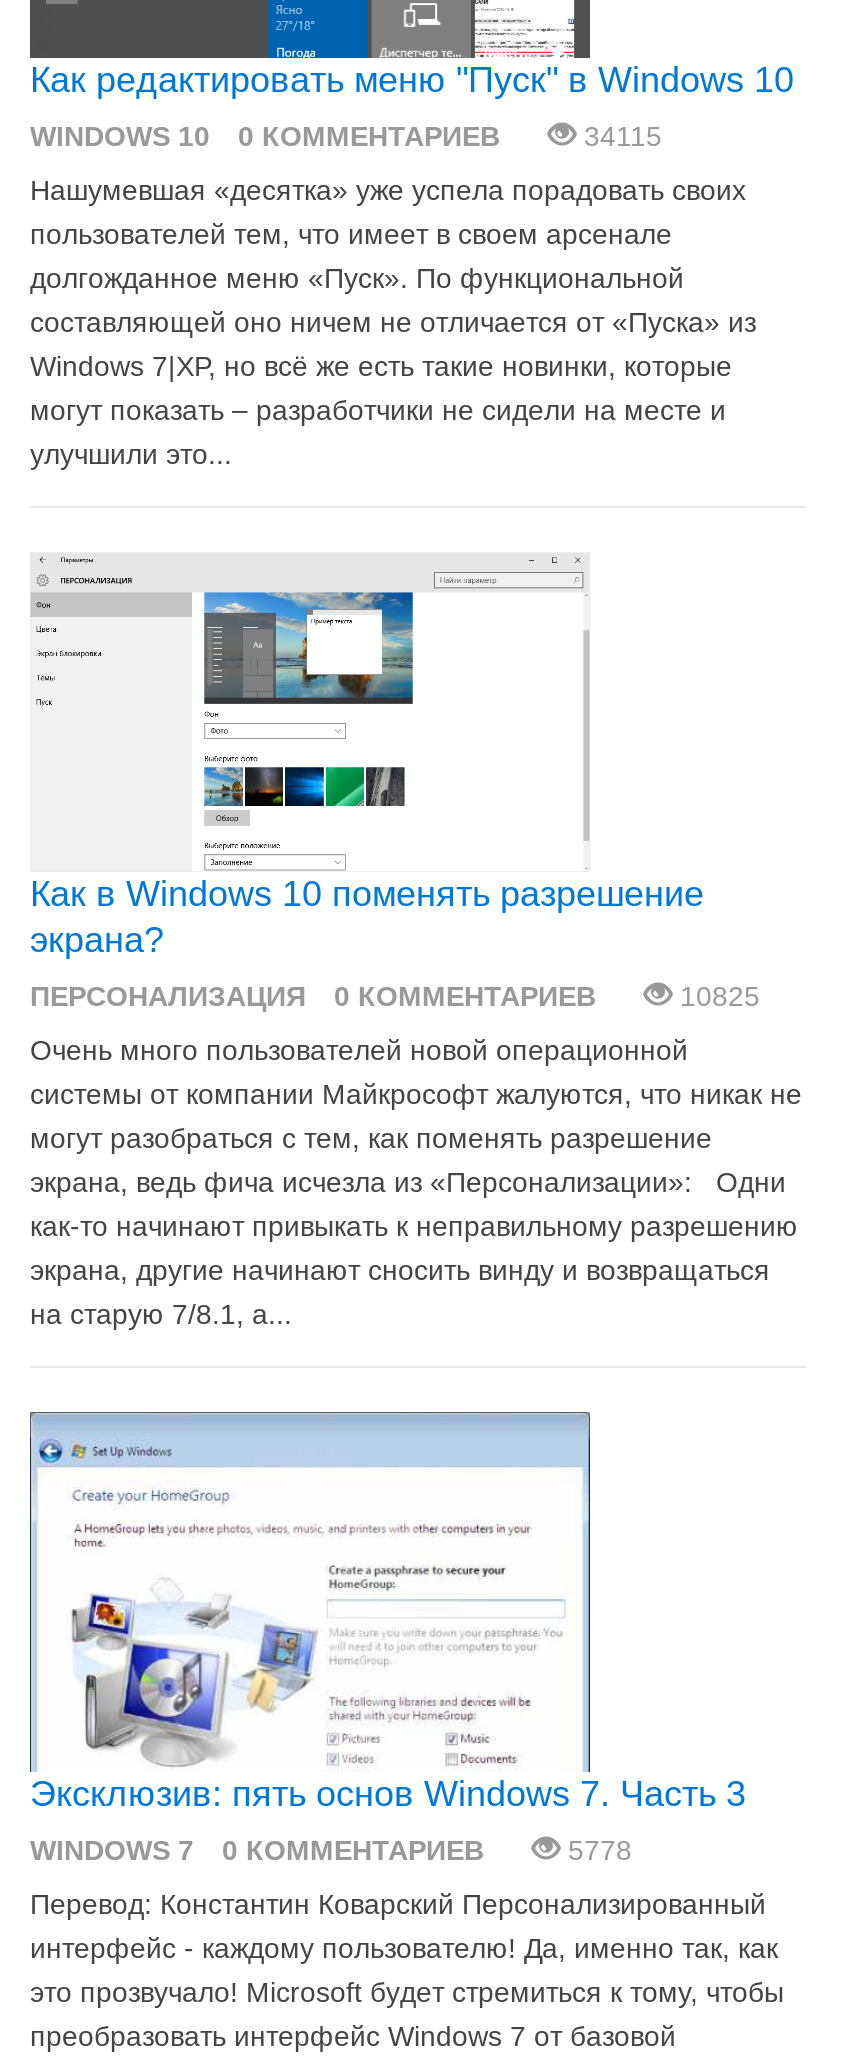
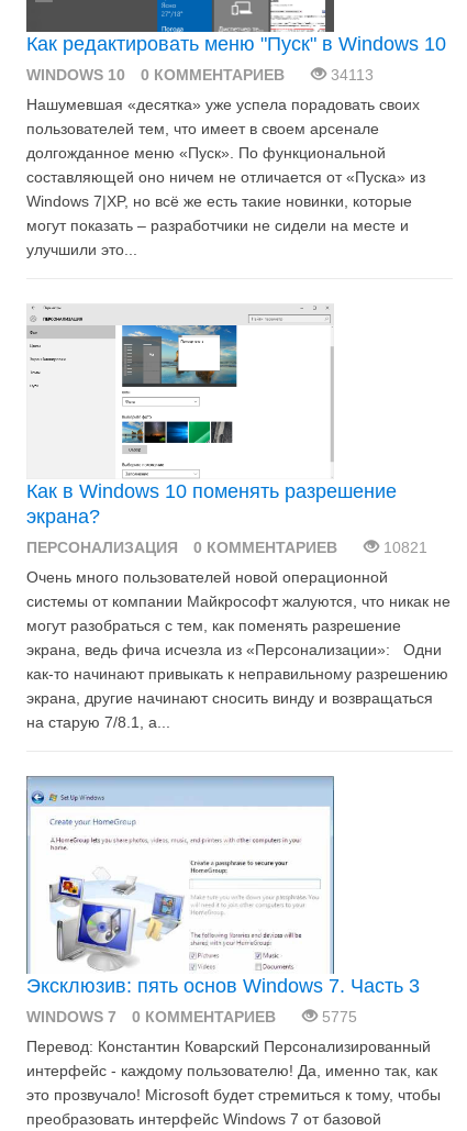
[576,120,662,152] 34115 -> [326,66,374,84] 34113
[672,980,760,1012] 10825 -> [379,539,427,556] 10821
[560,1834,632,1866] 5778 -> [318,1008,357,1025] 5775

